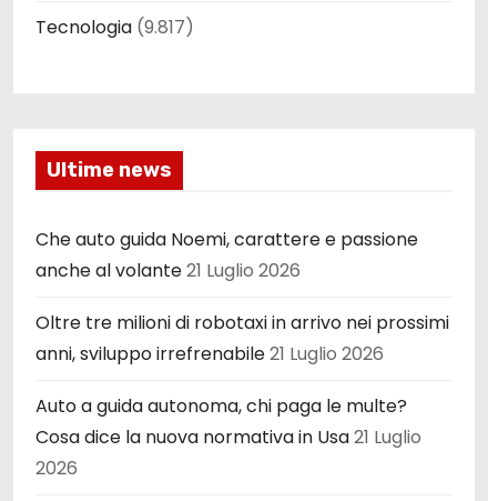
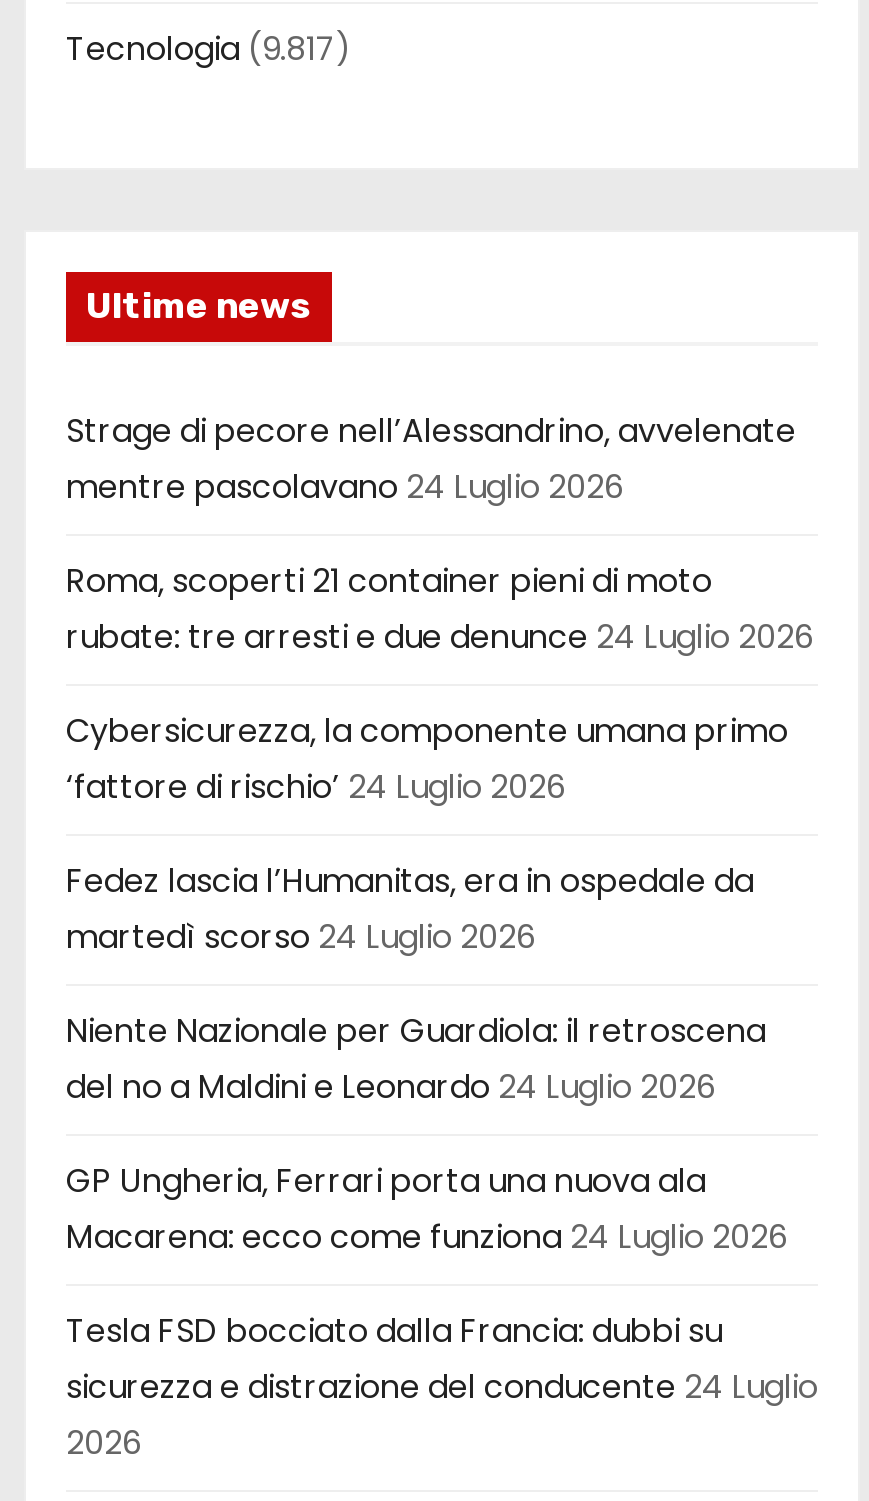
[35,227,449,450] Che auto guida Noemi, carattere e passione | anche al volante 21 Luglio 2026 | Oltre tre milioni di robotaxi in arrivo nei prossimi | anni, sviluppo irrefrenabile 21 Luglio 2026 | Auto a guida autonoma, chi paga le multe? | Cosa dice la nuova normativa in Usa 21 Luglio -> [66,408,818,1410] Strage di pecore nell’Alessandrino, avvelenate | mentre pascolavano 24 Luglio 2026 | Roma, scoperti 21 container pieni di moto | rubate: tre arresti e due denunce 24 Luglio 2026 | Cybersicurezza, la componente umana primo | ‘fattore di rischio’ 24 Luglio 2026 | Fedez lascia l’Humanitas, era in ospedale da | martedì scorso 24 Luglio 2026 | Niente Nazionale per Guardiola: il retroscena | del no a Maldini e Leonardo 24 Luglio 2026 | GP Ungheria, Ferrari porta una nuova ala | Macarena: ecco come funziona 24 Luglio 2026 | Tesla FSD bocciato dalla Francia: dubbi su | sicurezza e distrazione del conducente 24 Luglio

